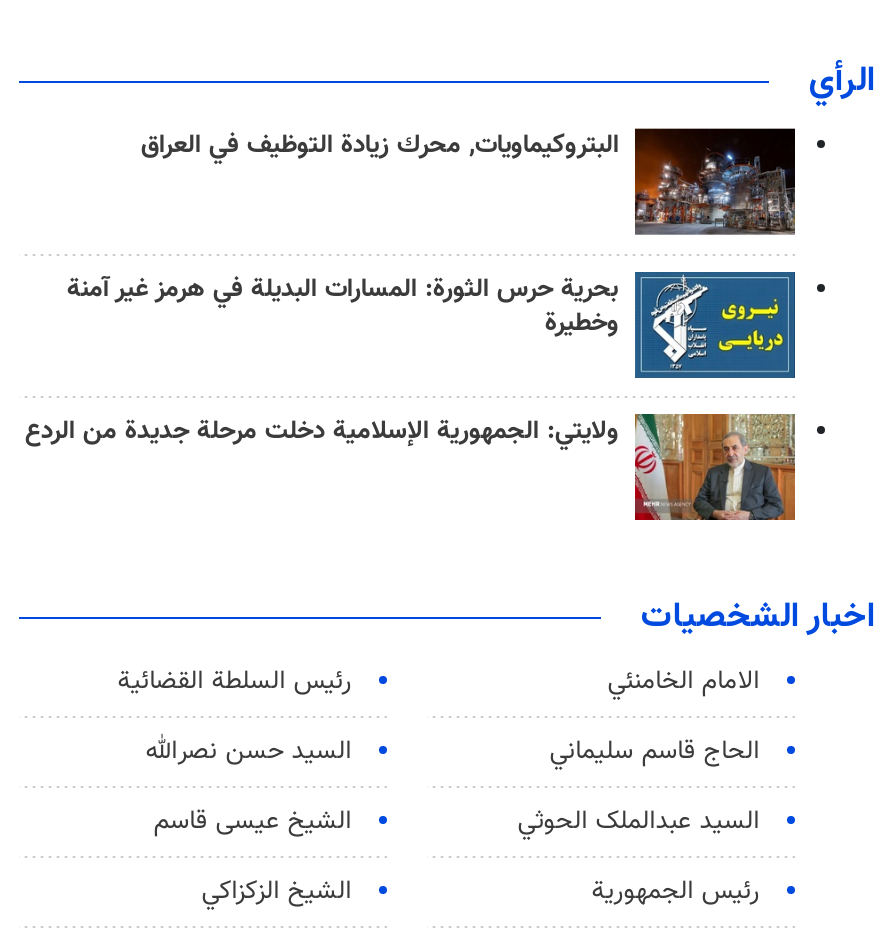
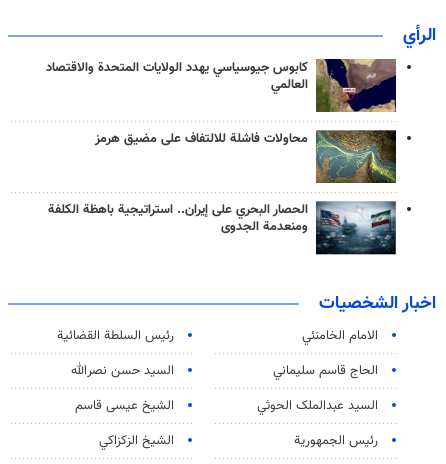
[141,126,797,237] [image] | البتروكيماويات, محرك زيادة التوظيف في العراق -> [46,58,397,113] [image] | كابوس جيوسياسي يهدد الولايات المتحدة والاقتصاد | العالمي
[67,269,797,381] [image] | بحرية حرس الثورة: المسارات البديلة في هرمز غير آمنة | وخطيرة -> [95,129,397,184] [image] | محاولات فاشلة للالتفاف على مضيق هرمز
[25,412,797,521] [image] | ولايتي: الجمهورية الإسلامية دخلت مرحلة جديدة من الردع -> [48,200,397,255] [image] | الحصار البحري على إيران.. استراتيجية باهظة الكلفة | ومنعدمة الجدوى

